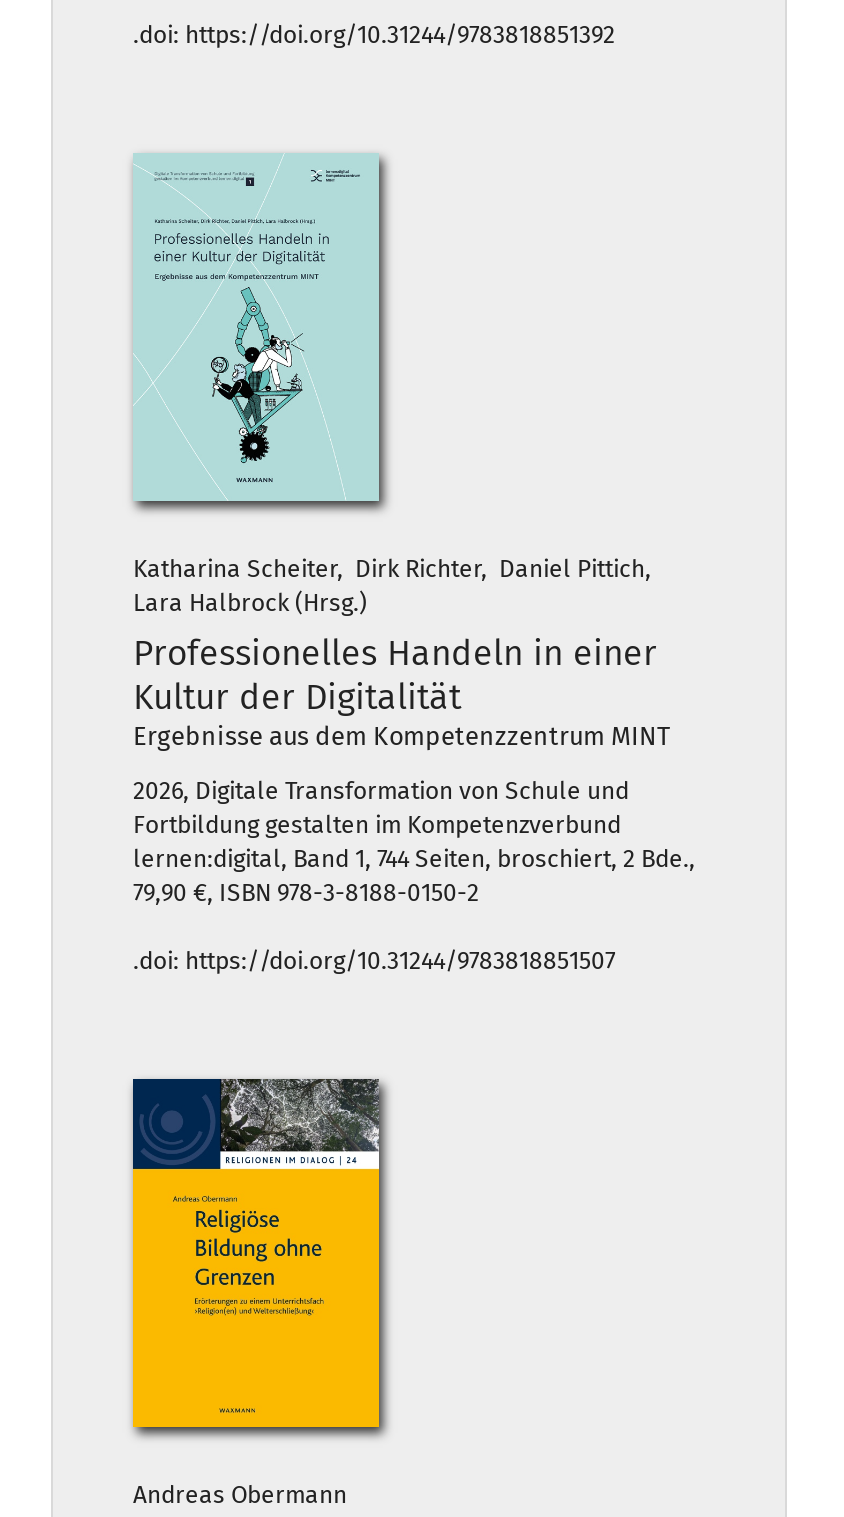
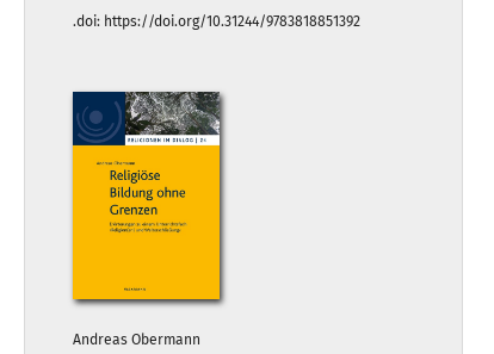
[133,153,695,975] [image] | Katharina Scheiter, Dirk Richter, Daniel Pittich, | Lara Halbrock (Hrsg.) | Professionelles Handeln in einer | Kultur der Digitalität | Ergebnisse aus dem Kompetenzzentrum MINT | 2026, Digitale Transformation von Schule und | Fortbildung gestalten im Kompetenzverbund | lernen:digital, Band 1, 744 Seiten, broschiert, 2 Bde., | 79,90 €, ISBN 978-3-8188-0150-2 | .doi: https://doi.org/10.31244/9783818851507 -> none

